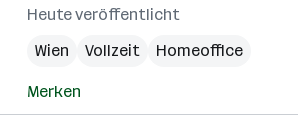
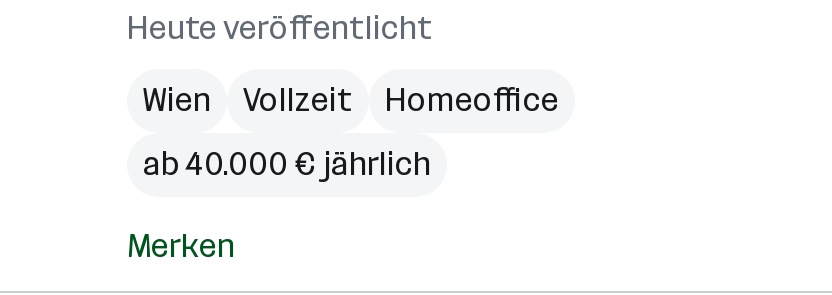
none -> [143,145,431,183] ab 40.000 € jährlich

